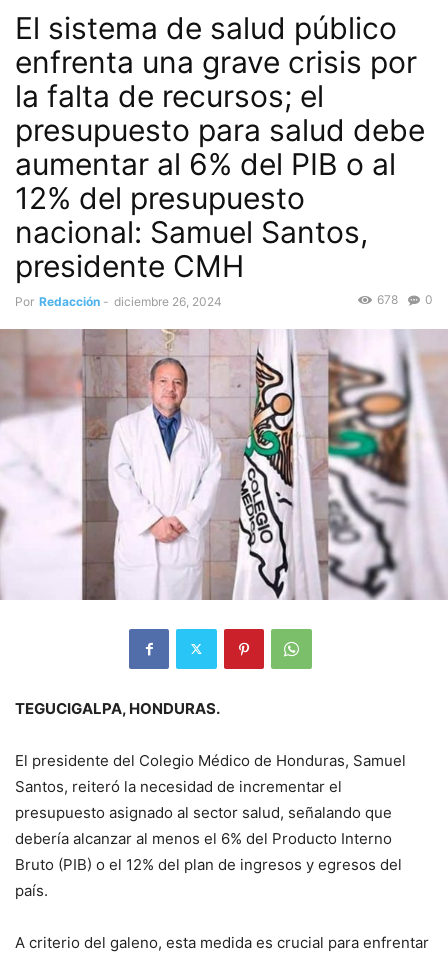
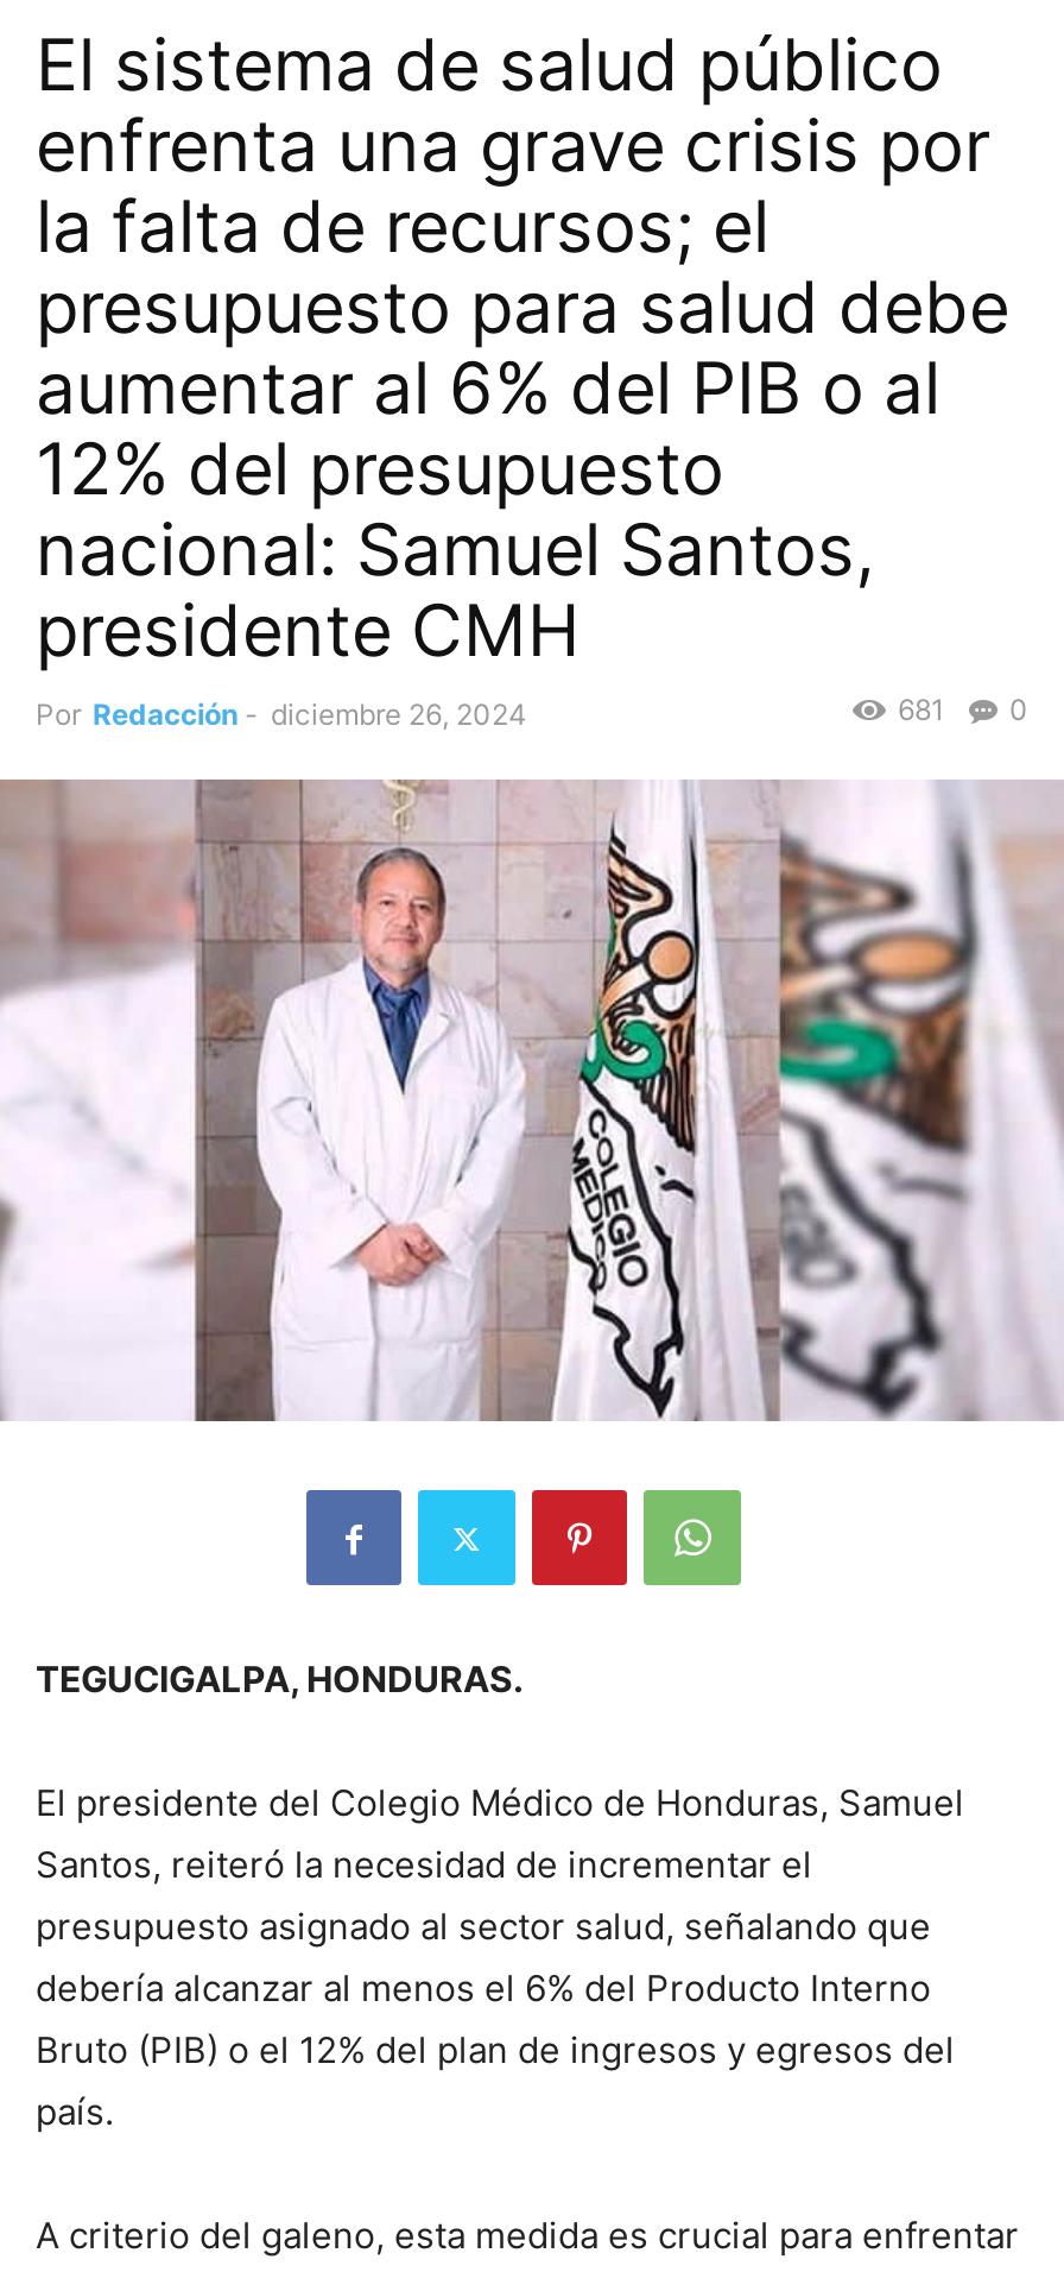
[377,292,433,307] 678 0 -> [898,692,1028,727] 681 0

